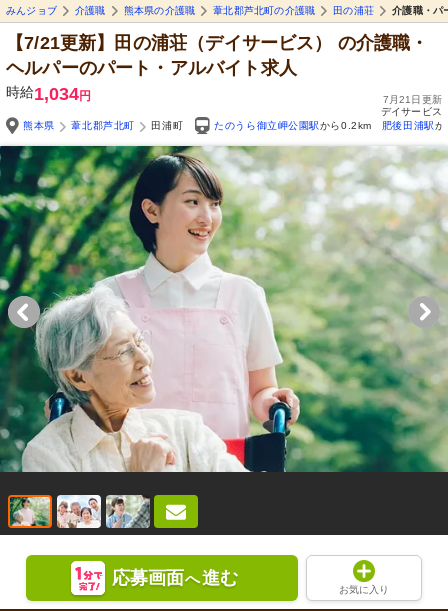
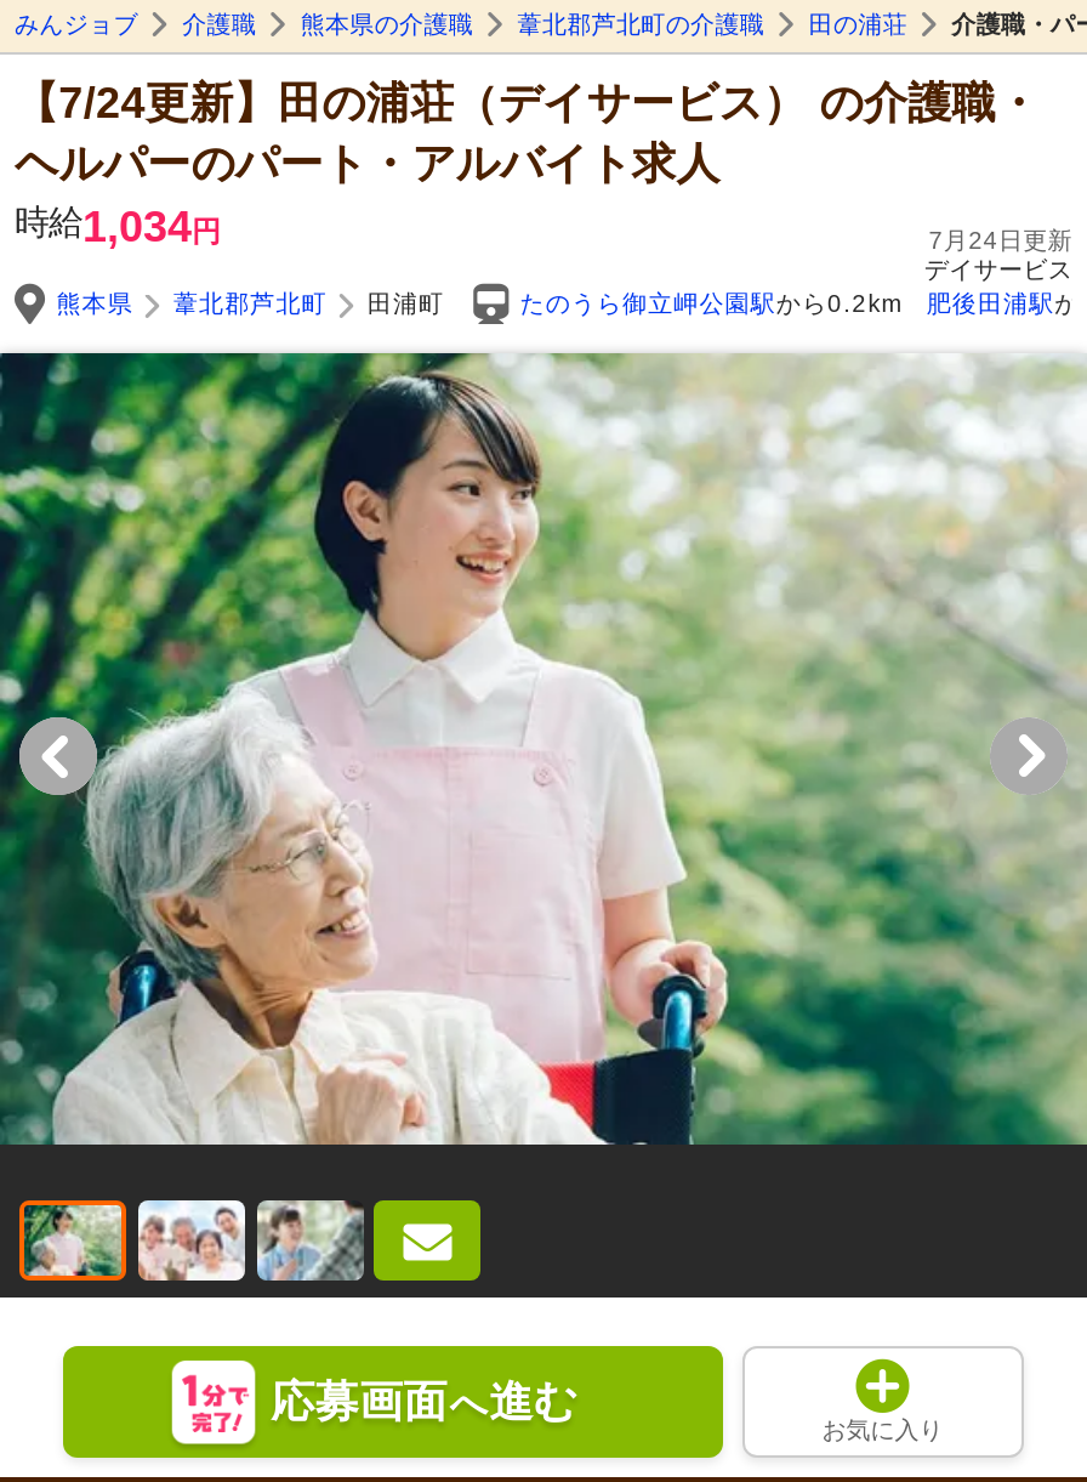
[6,33,429,53] 【7/21更新】田の浦荘（デイサービス）の介護職・ -> [15,79,1040,127] 【7/24更新】田の浦荘（デイサービス）の介護職・
[383,94,442,105] 7月21日更新 -> [929,227,1072,253] 7月24日更新

